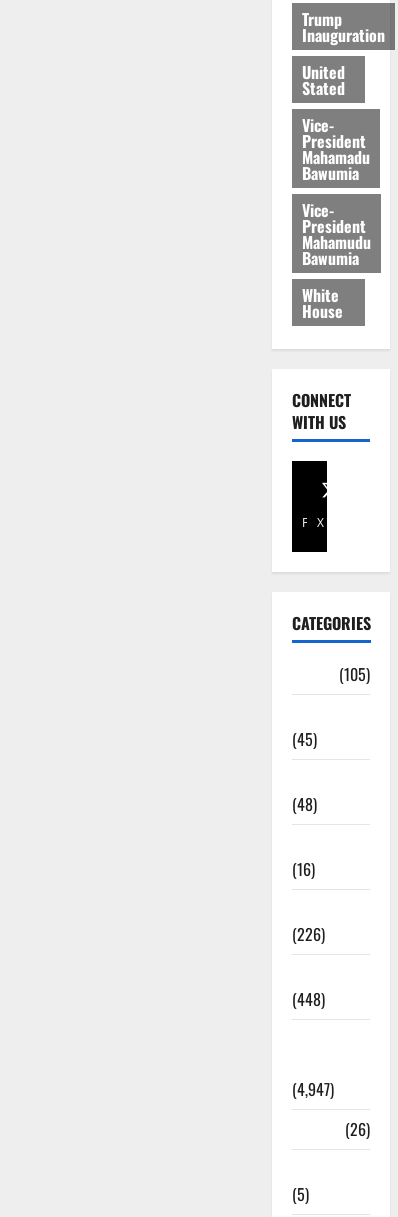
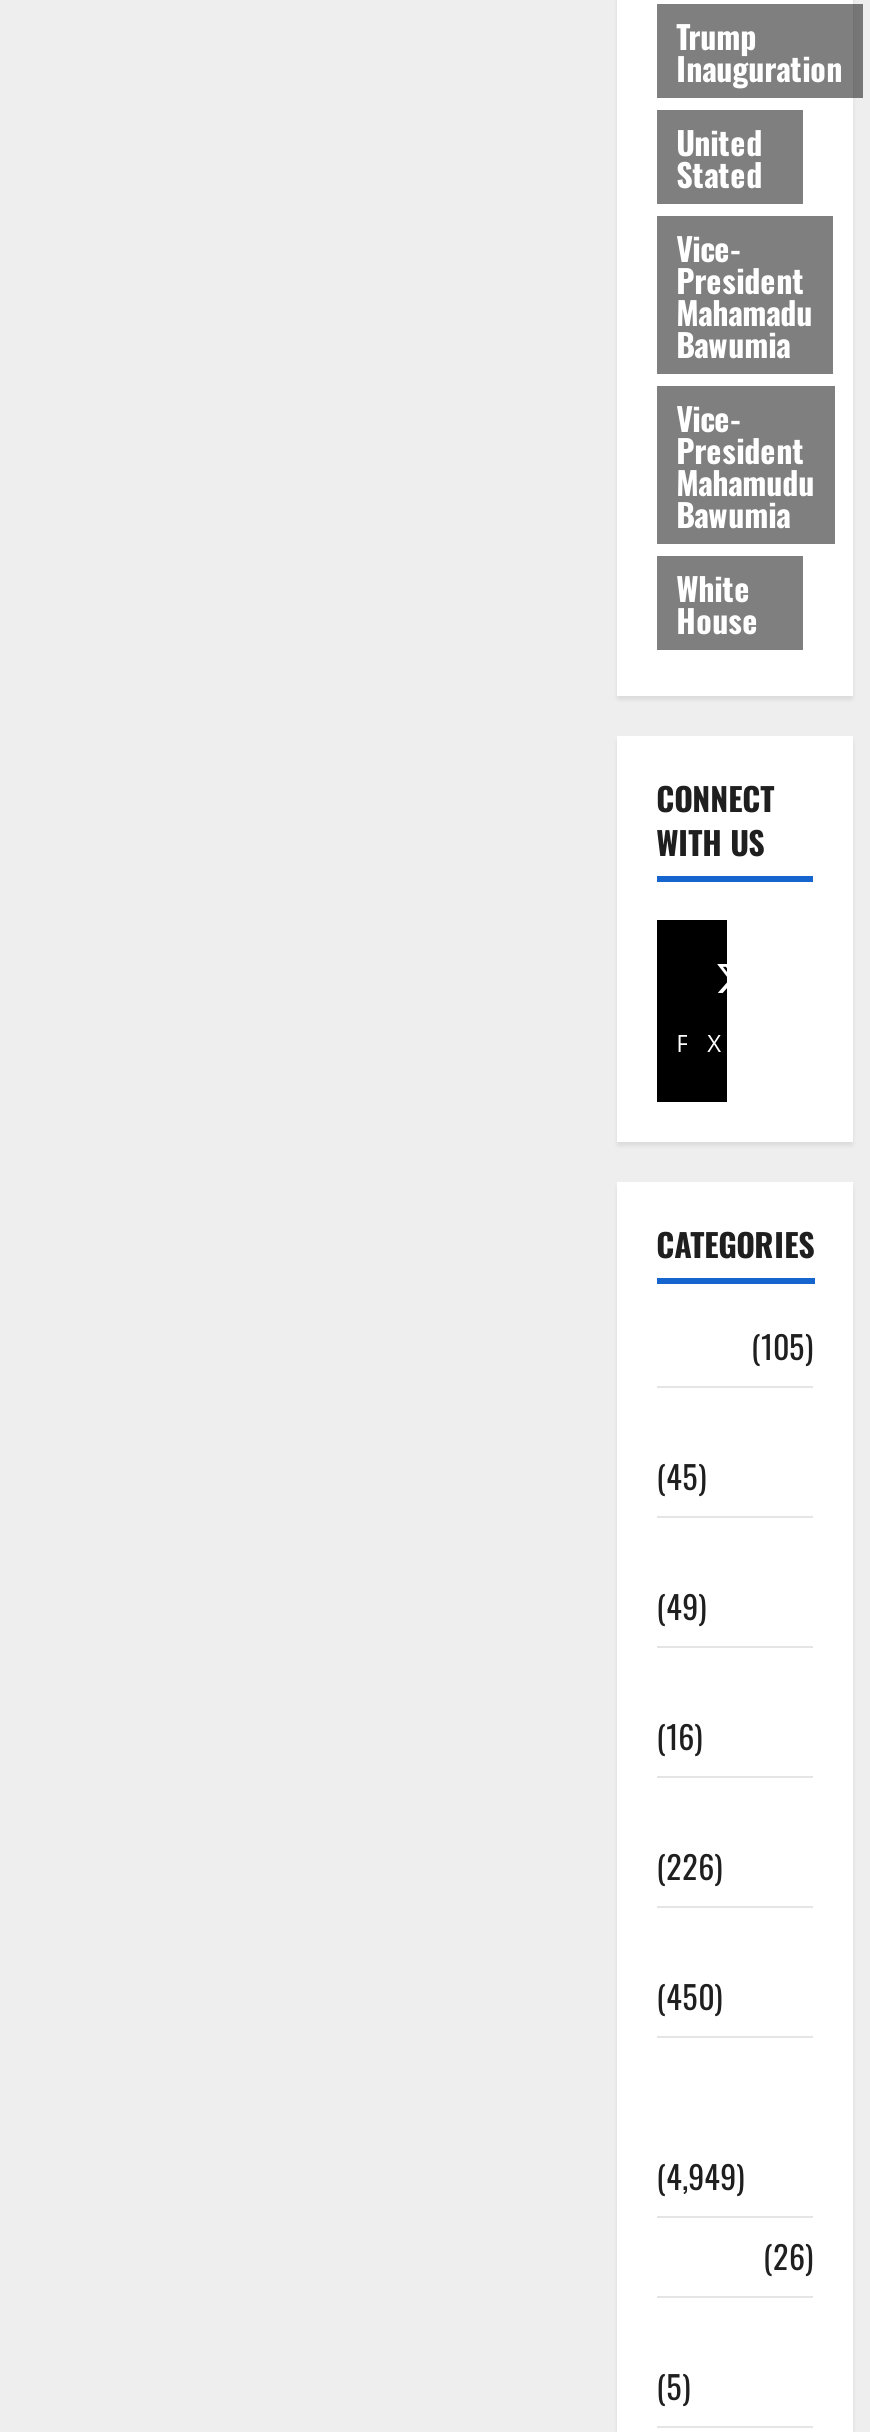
[292,792,317,816] (48) -> [656,1583,706,1631] (49)
[292,987,325,1011] (448) -> [656,1973,722,2021] (450)
[292,1077,334,1101] (4,947) -> [656,2153,744,2201] (4,949)

